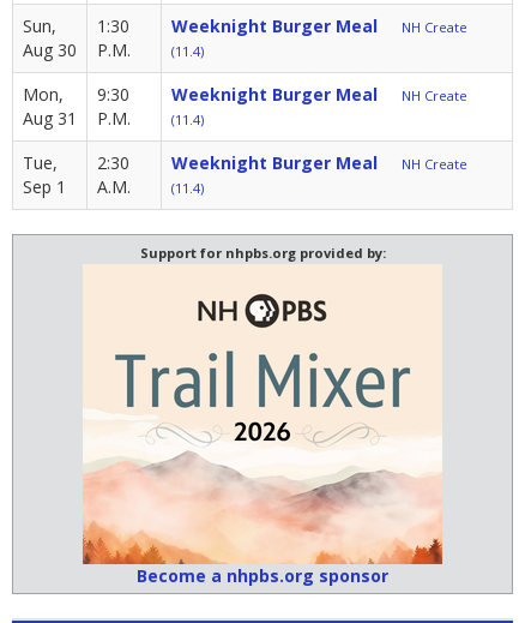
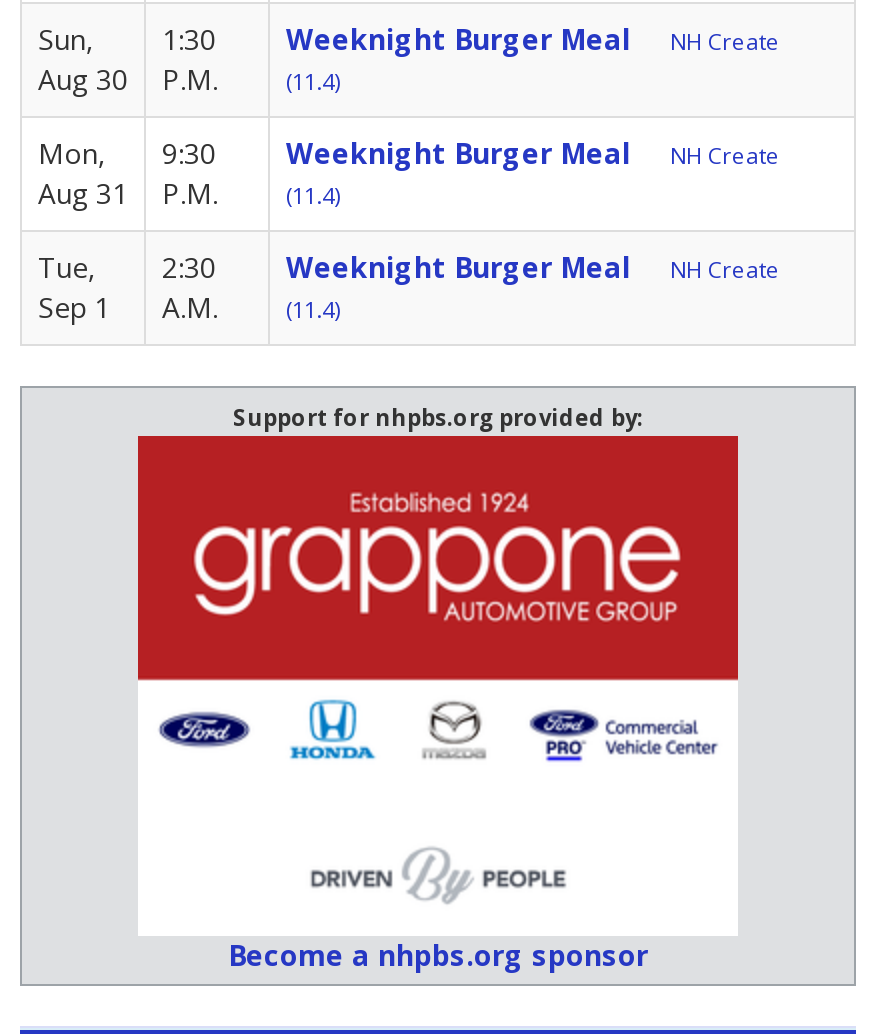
[82,264,443,565] [image] -> [136,434,740,936] [image]

